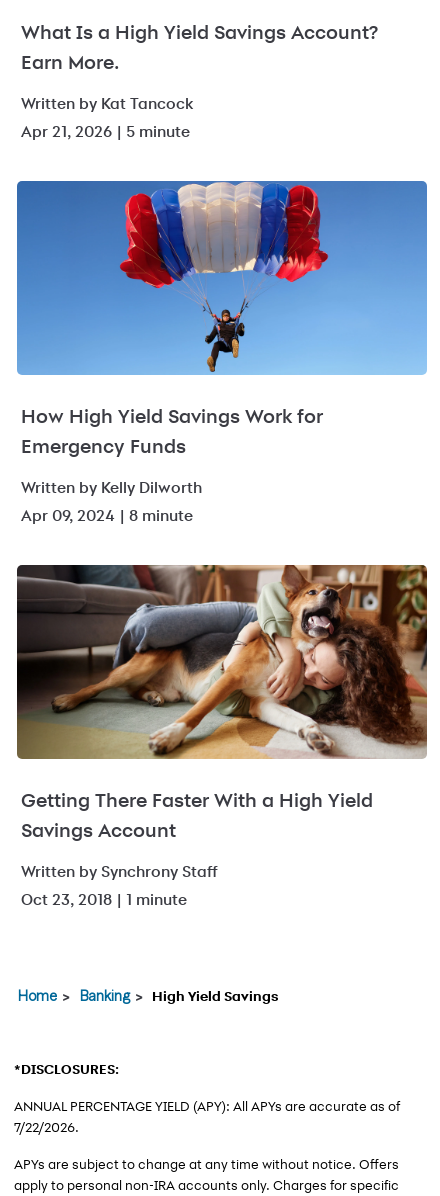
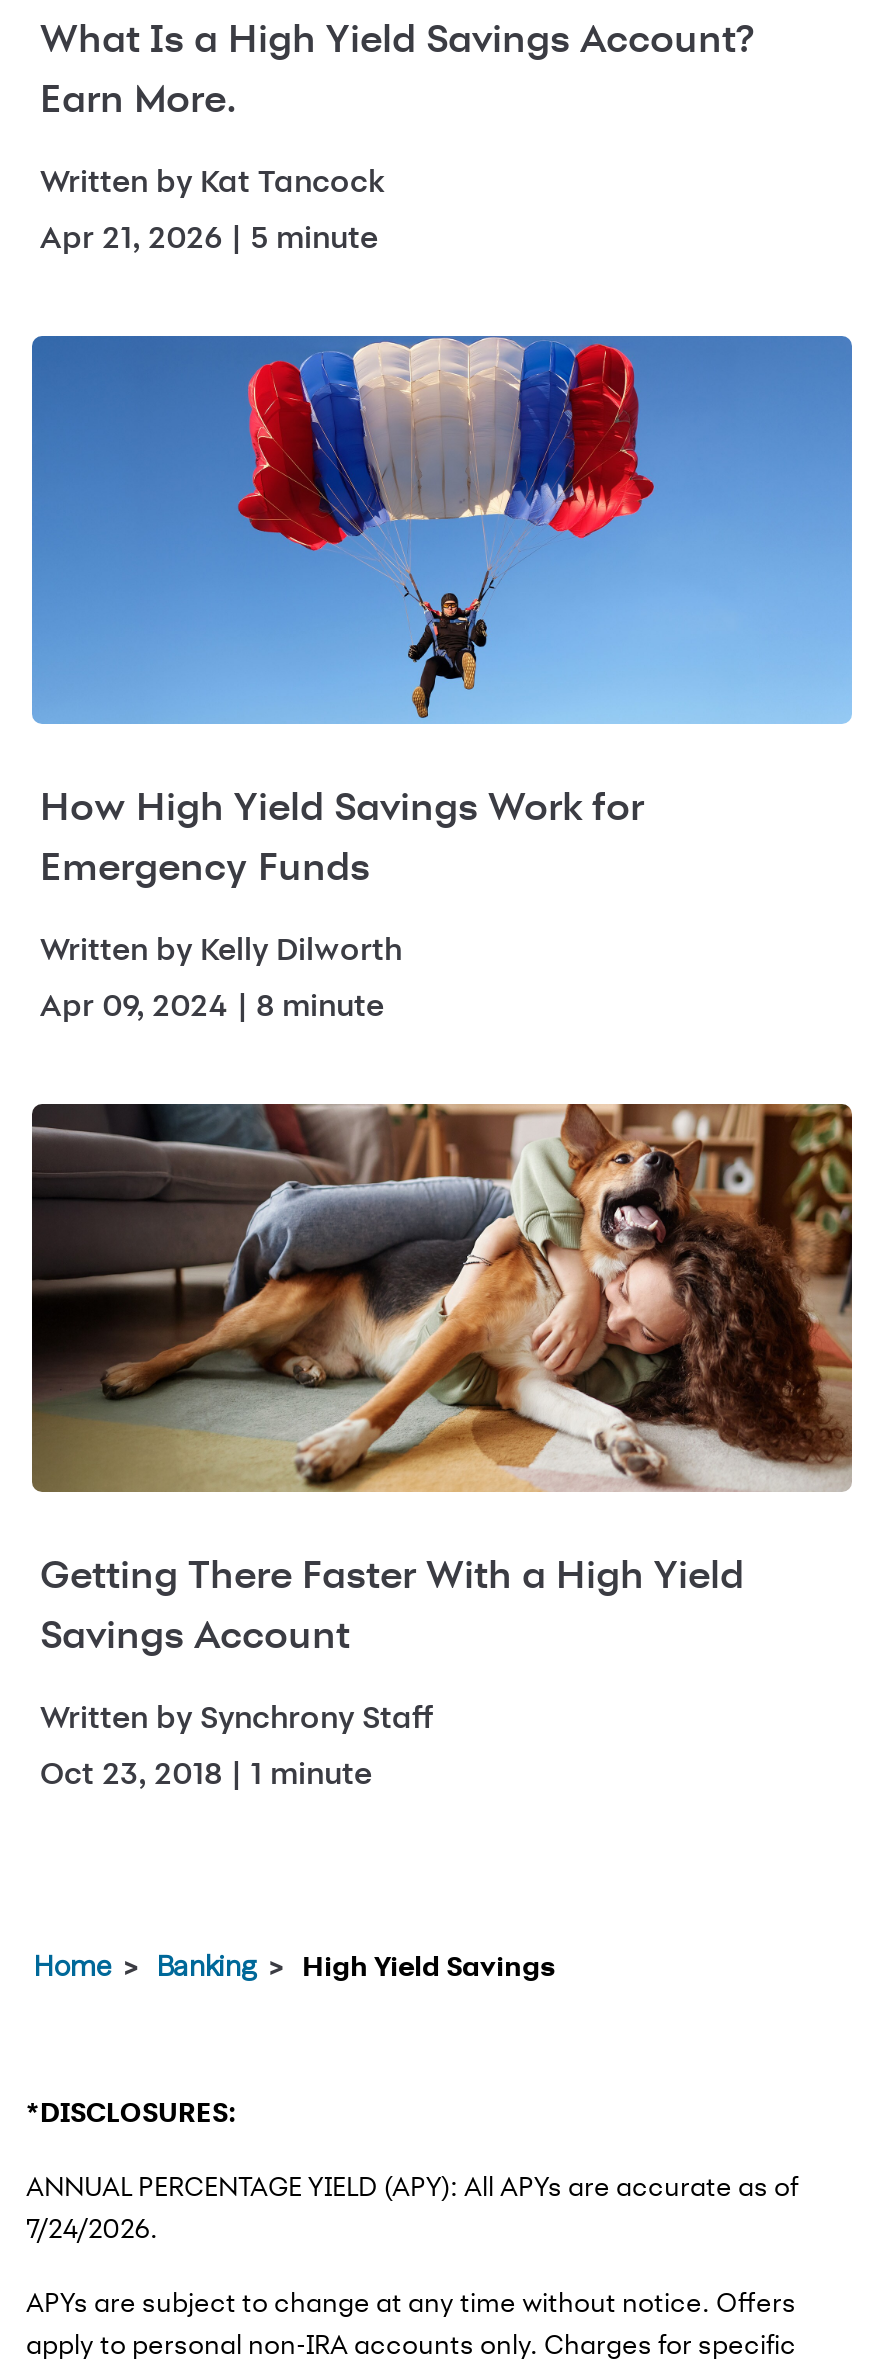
[14,1118,79,1135] 7/22/2026. -> [26,2210,158,2244] 7/24/2026.

